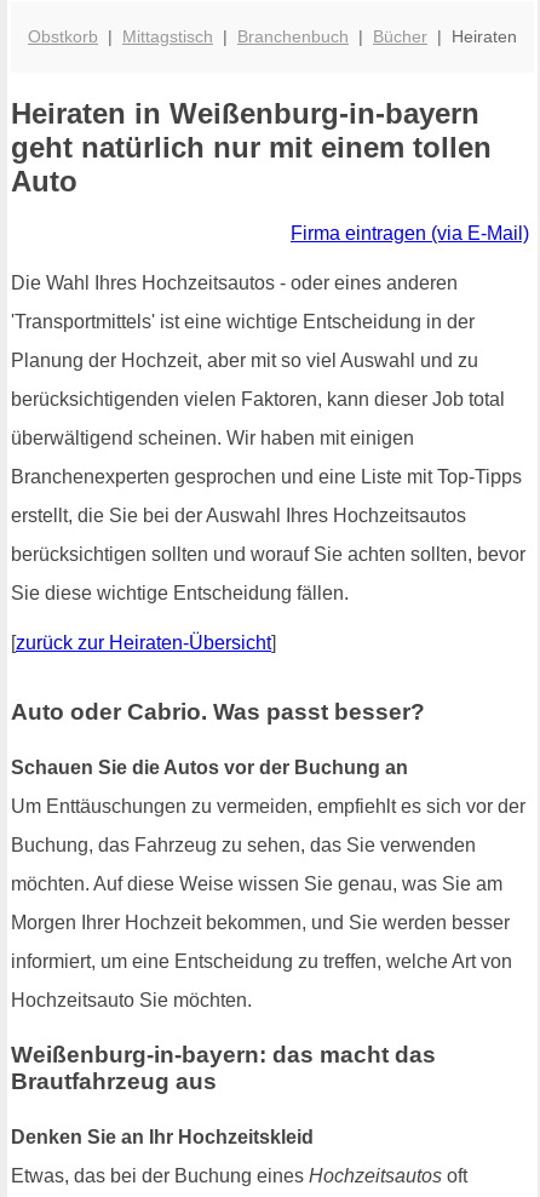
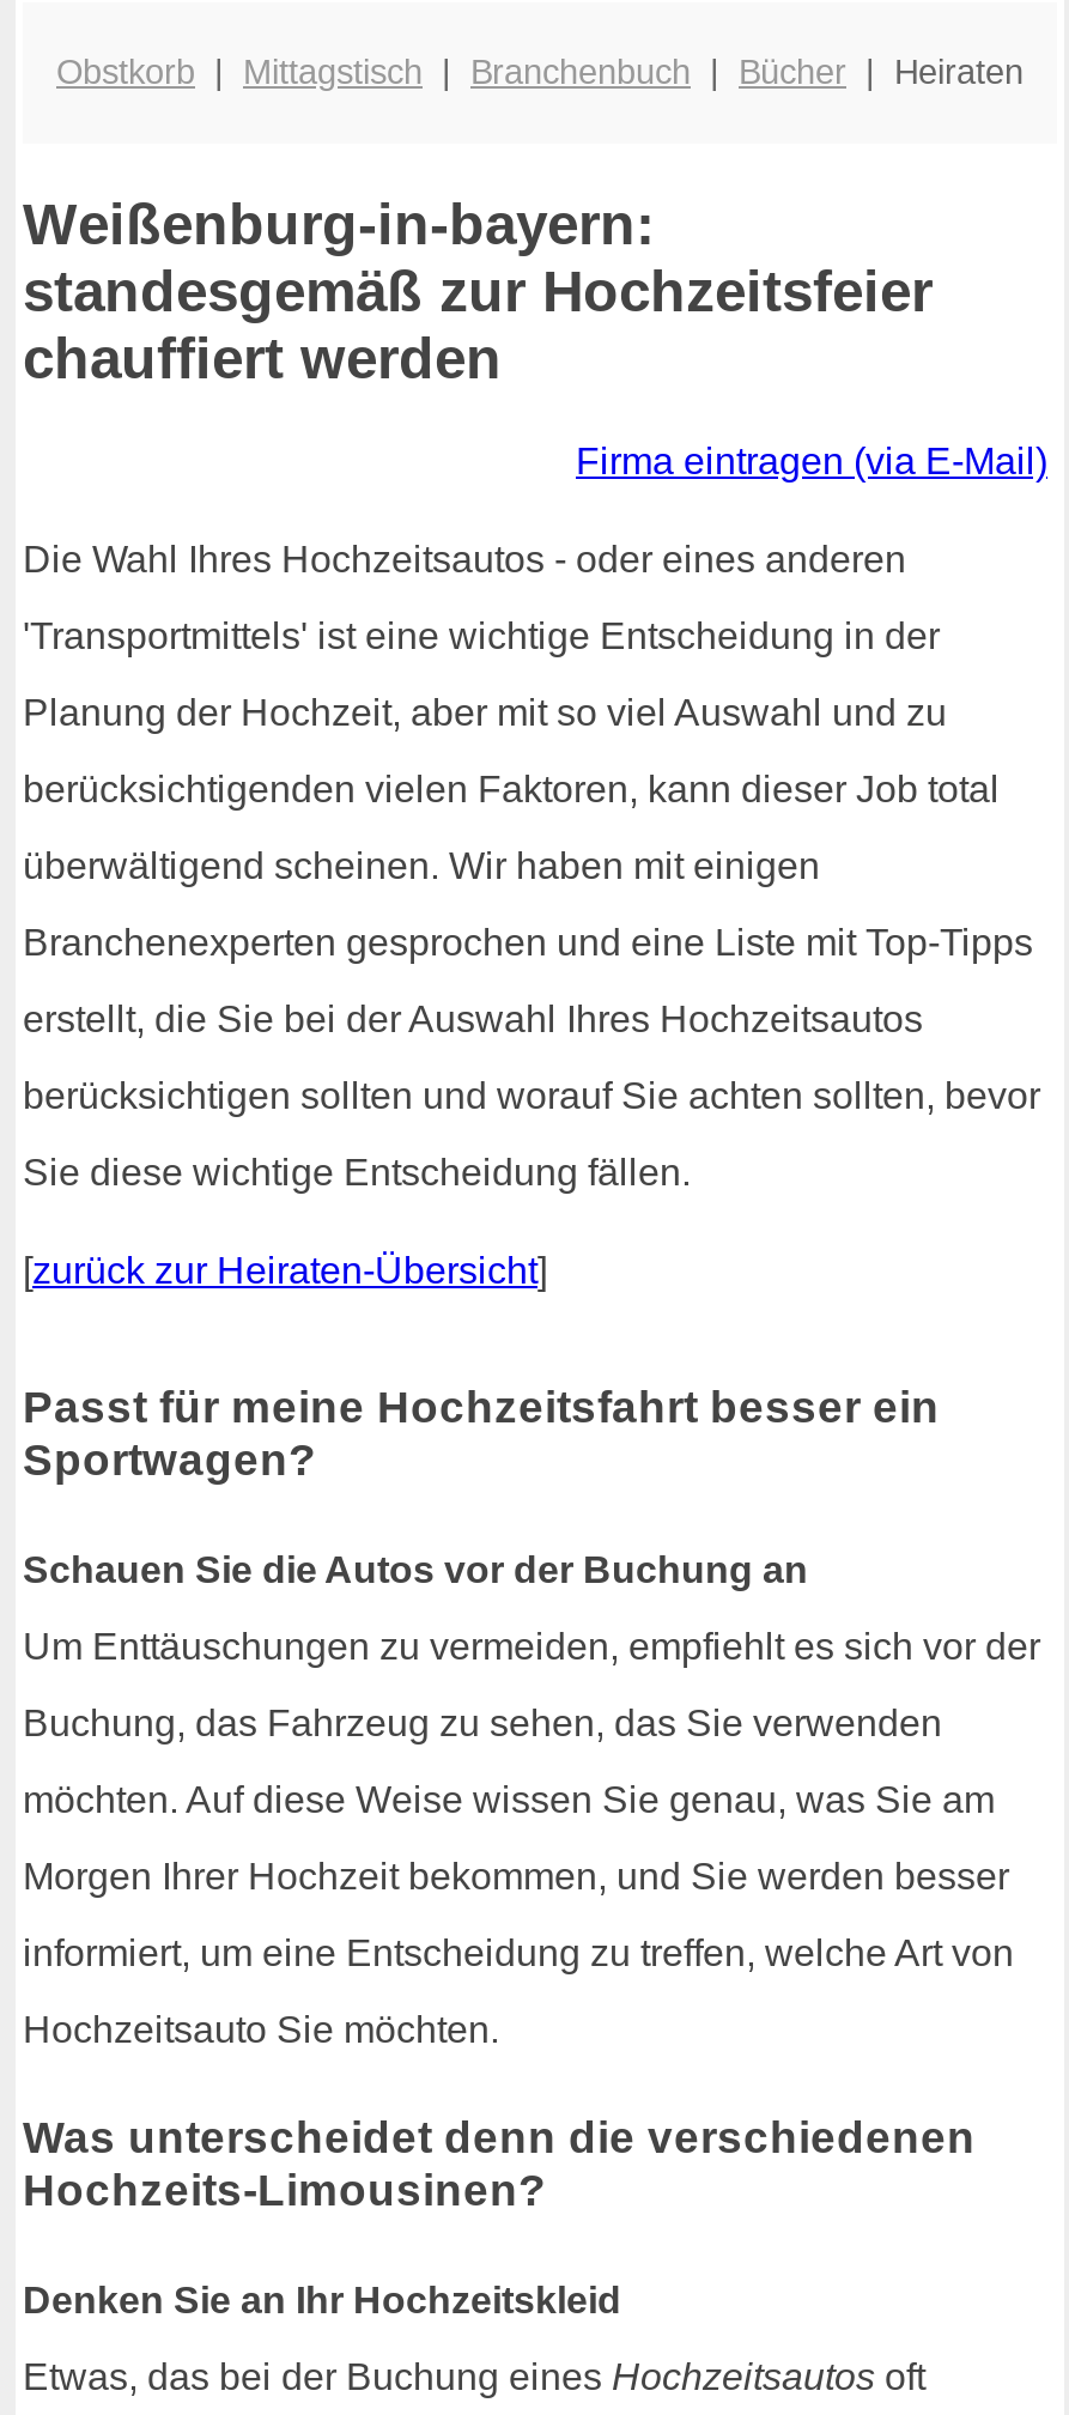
[11,97,492,198] Heiraten in Weißenburg-in-bayern | geht natürlich nur mit einem tollen | Auto -> [23,192,933,391] Weißenburg-in-bayern: | standesgemäß zur Hochzeitsfeier | chauffiert werden
[11,699,425,724] Auto oder Cabrio. Was passt besser? -> [23,1381,940,1484] Passt für meine Hochzeitsfahrt besser ein | Sportwagen?
[11,1042,436,1094] Weißenburg-in-bayern: das macht das | Brautfahrzeug aus -> [23,2113,976,2216] Was unterscheidet denn die verschiedenen | Hochzeits-Limousinen?

